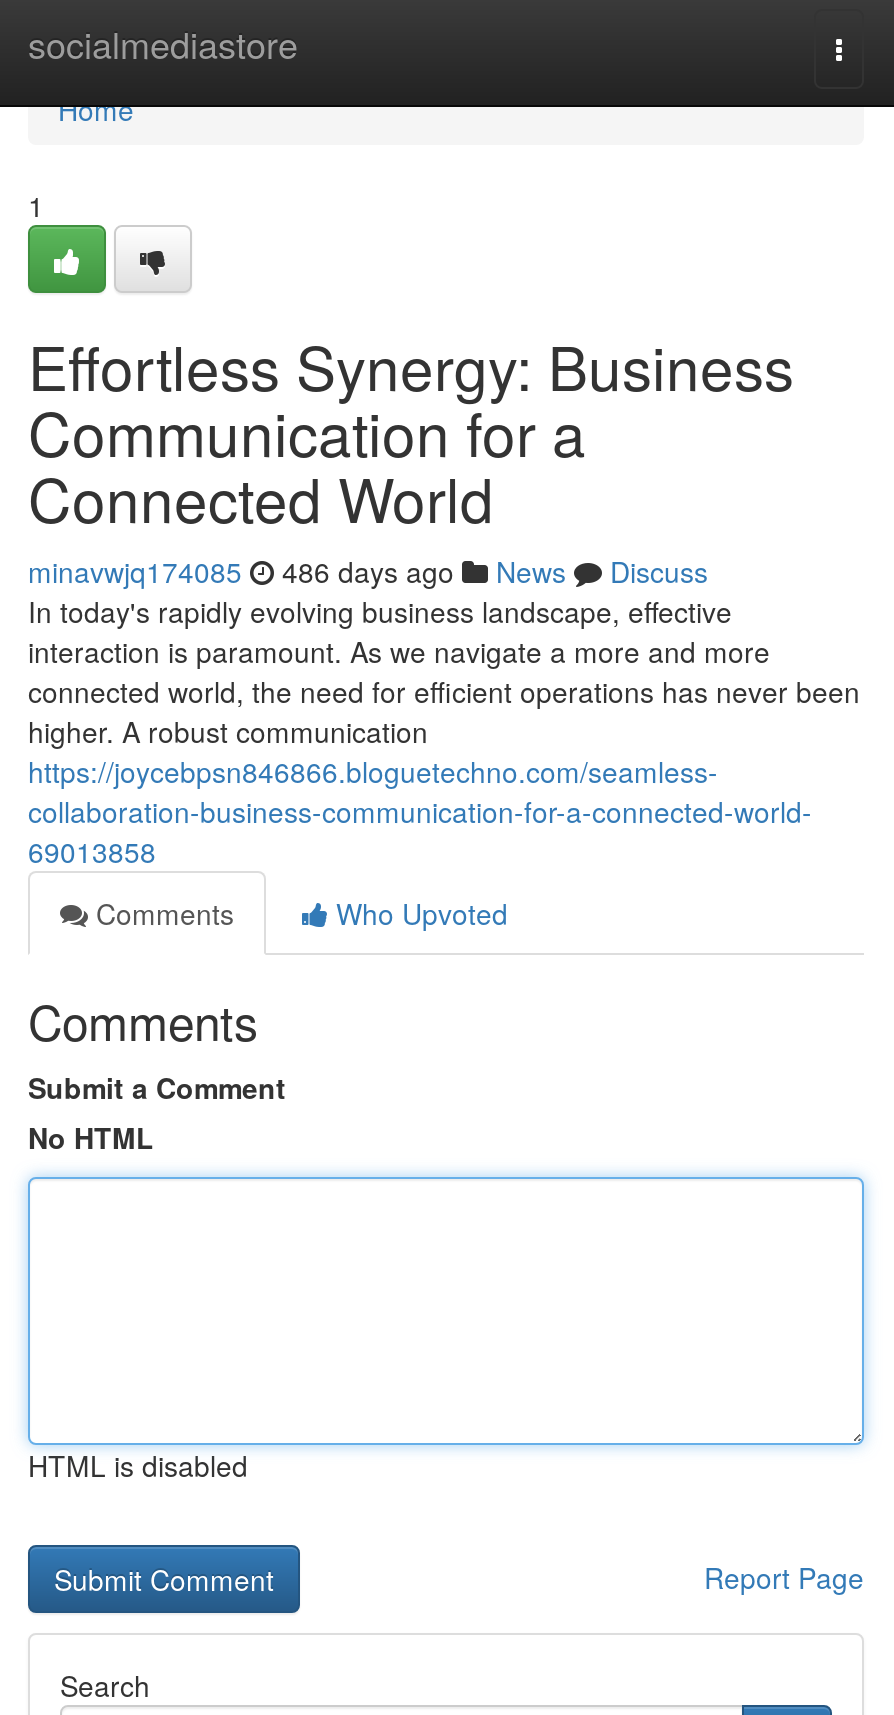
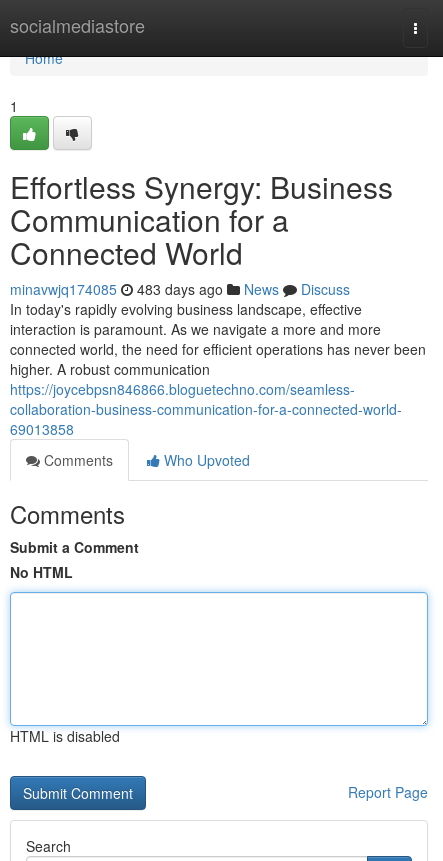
[28,551,708,591] minavwjq174085 486 days ago News Discuss -> [10,279,350,299] minavwjq174085 483 days ago News Discuss

